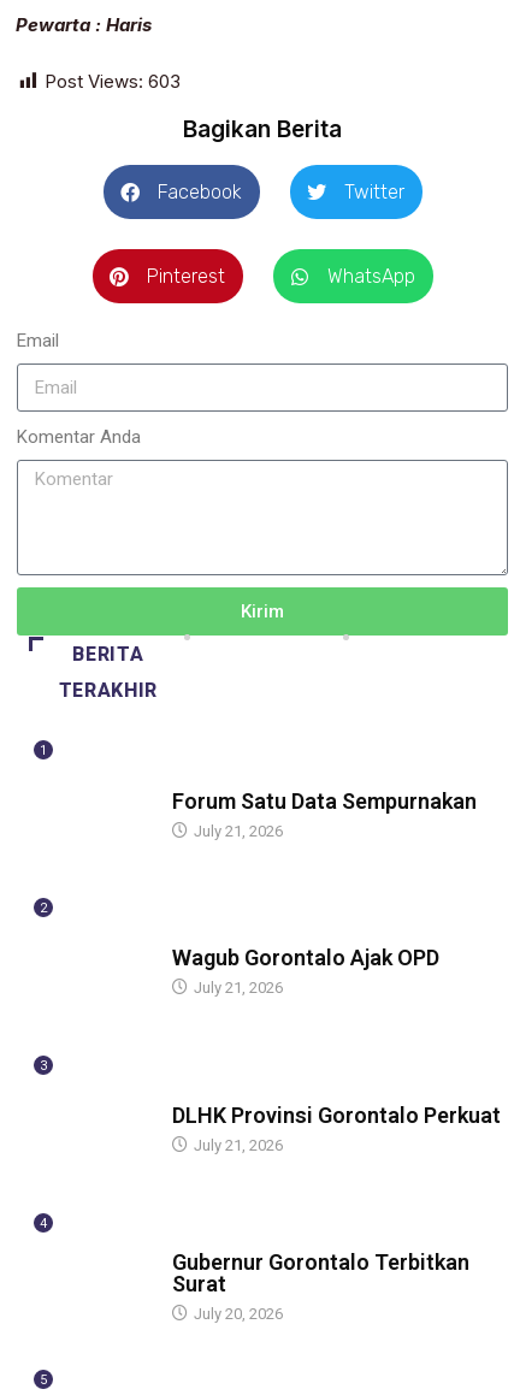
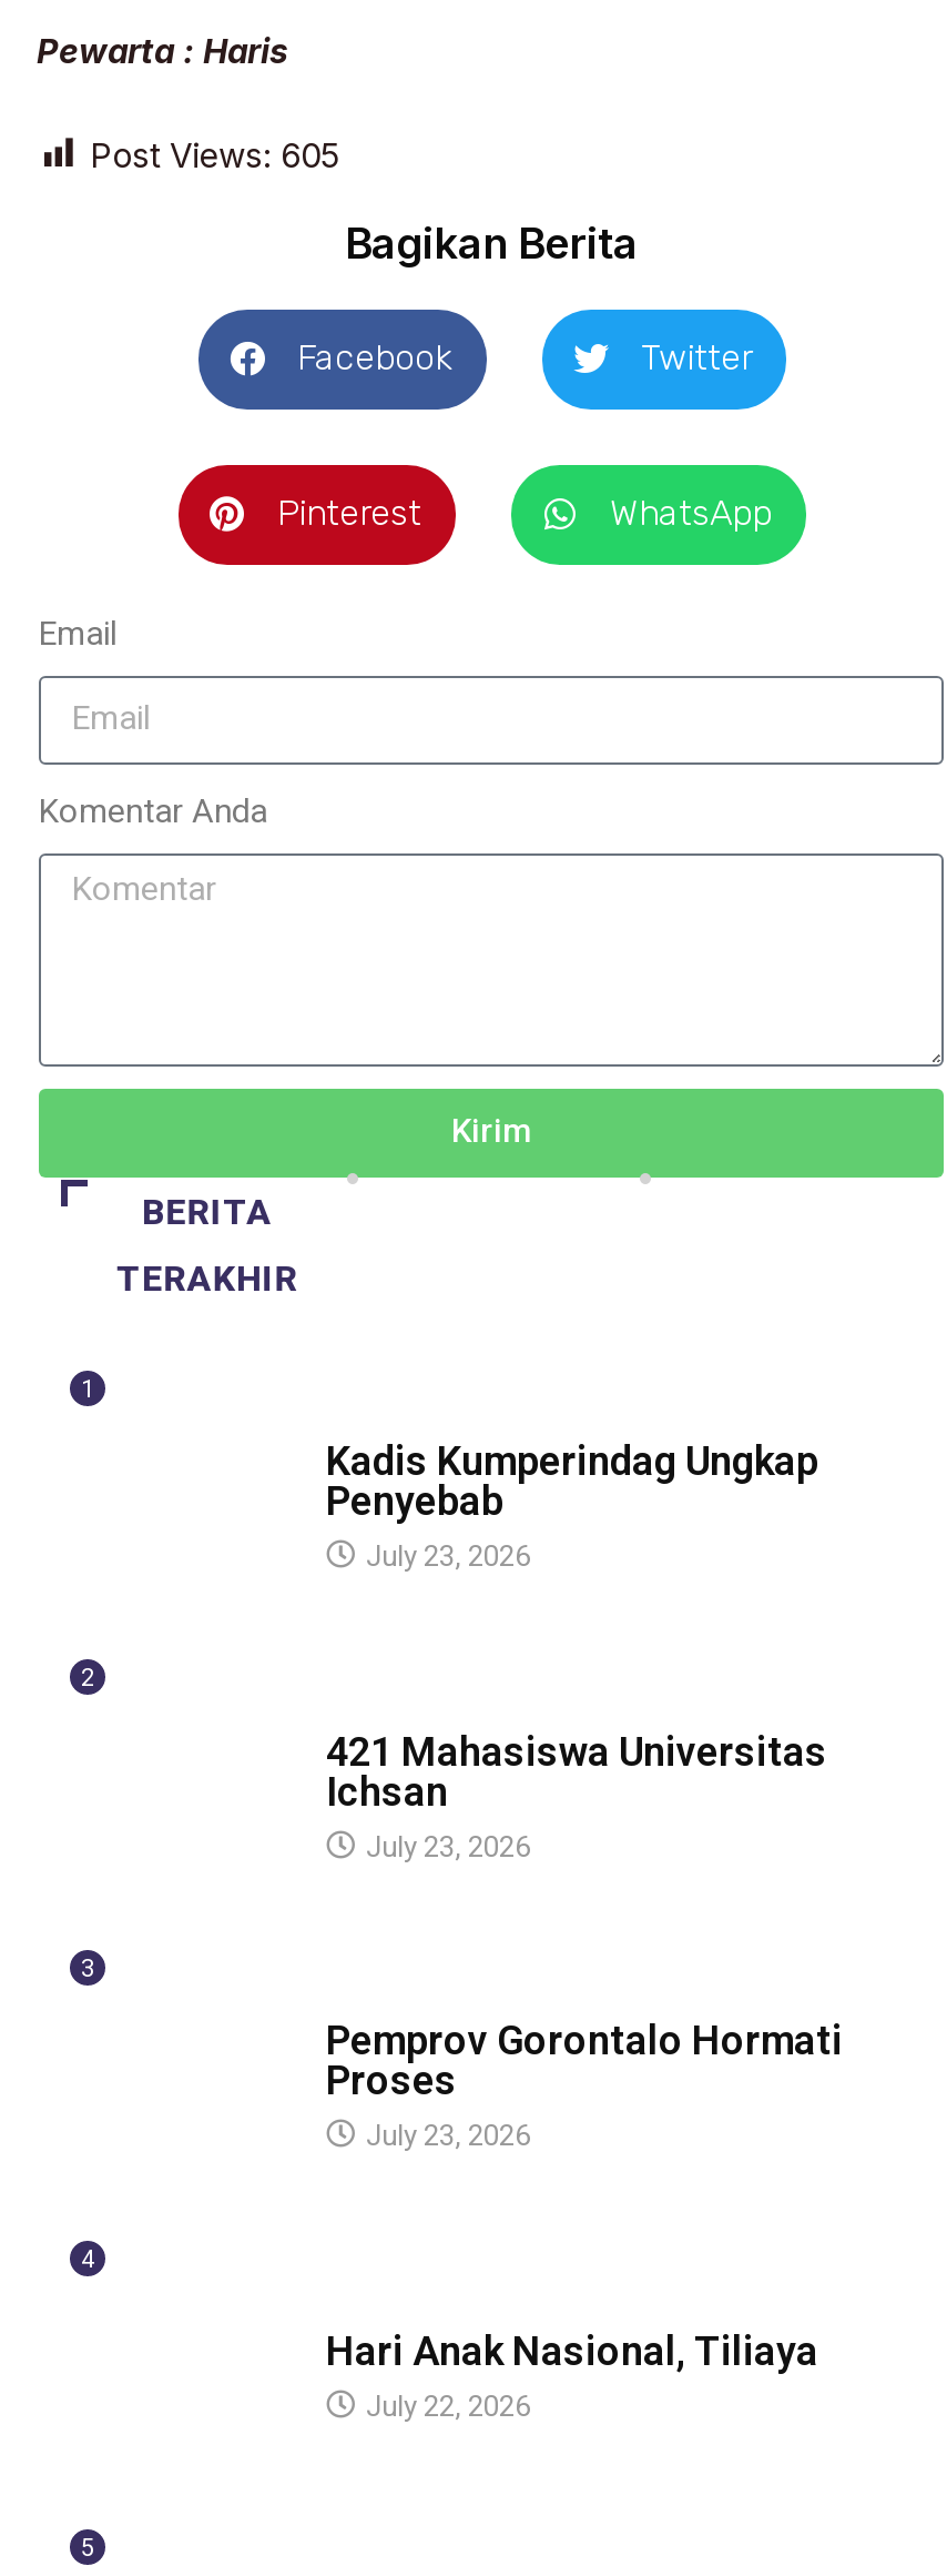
[45,70,181,93] Post Views: 603 -> [90,133,340,175] Post Views: 605
[173,788,477,840] Forum Satu Data Sempurnakan | July 21, 2026 -> [326,1437,818,1572] Kadis Kumperindag Ungkap | Penyebab | July 23, 2026
[173,945,440,997] Wagub Gorontalo Ajak OPD | July 21, 2026 -> [326,1727,827,1862] 421 Mahasiswa Universitas | Ichsan | July 23, 2026
[173,1103,501,1155] DLHK Provinsi Gorontalo Perkuat | July 21, 2026 -> [326,2017,843,2152] Pemprov Gorontalo Hormati | Proses | July 23, 2026
[173,1249,470,1323] Gubernur Gorontalo Terbitkan | Surat | July 20, 2026 -> [326,2327,818,2423] Hari Anak Nasional, Tiliaya | July 22, 2026

